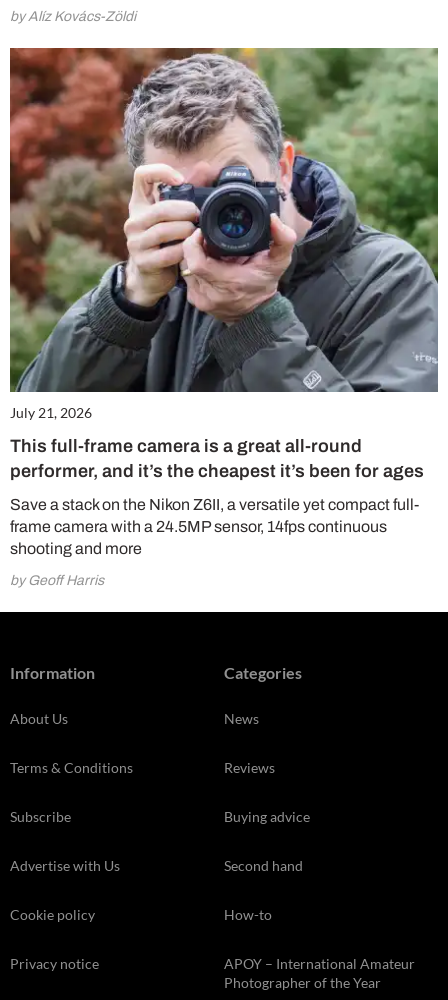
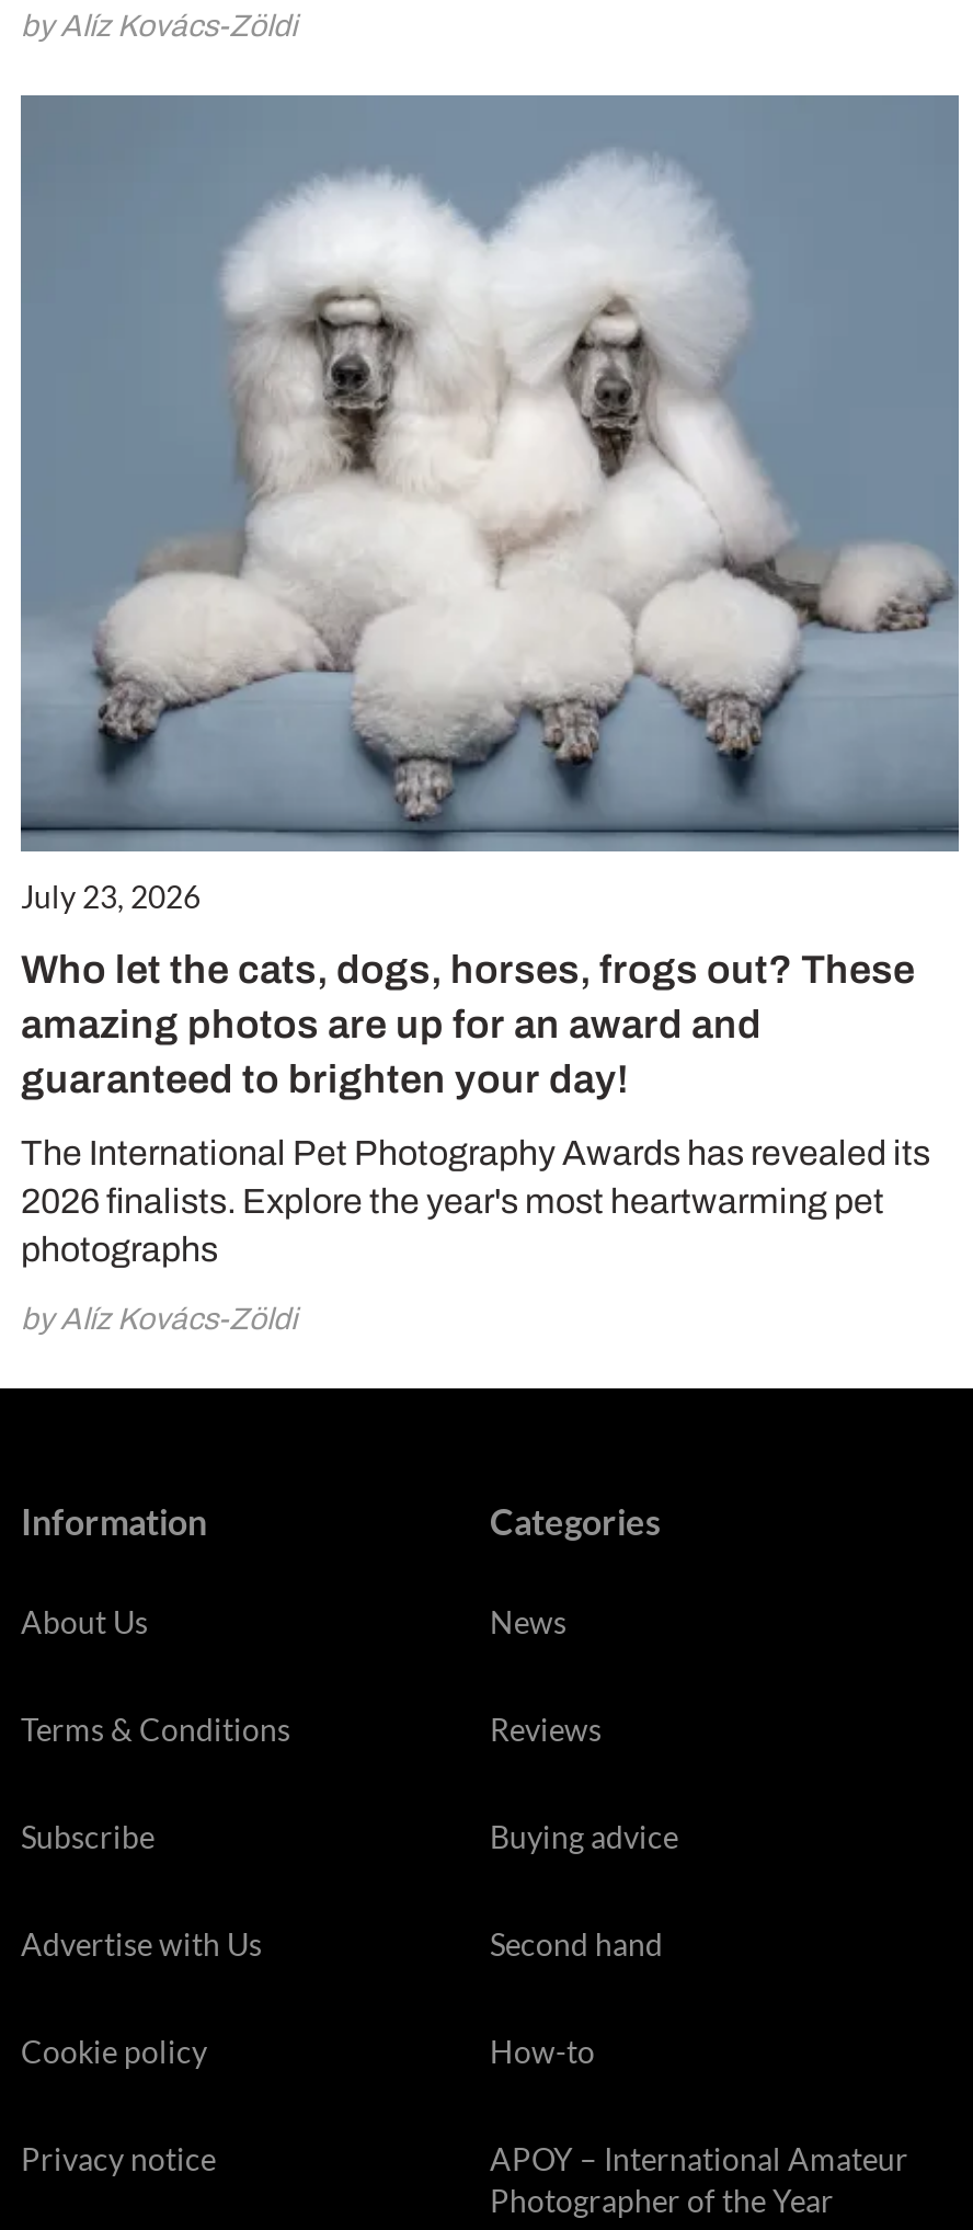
[9,47,439,421] [image] | July 21, 2026 -> [19,93,959,915] [image] | July 23, 2026
[10,436,424,481] This full-frame camera is a great all-round | performer, and it’s the cheapest it’s been for ages -> [21,948,915,1101] Who let the cats, dogs, horses, frogs out? These | amazing photos are up for an award and | guaranteed to brighten your day!
[10,496,419,557] Save a stack on the Nikon Z6II, a versatile yet compact full- | frame camera with a 24.5MP sensor, 14fps continuous | shooting and more -> [21,1134,930,1268] The International Pet Photography Awards has revealed its | 2026 finalists. Explore the year's most heartwarming pet | photographs
[10,573,104,588] by Geoff Harris -> [21,1303,297,1336] by Alíz Kovács-Zöldi

